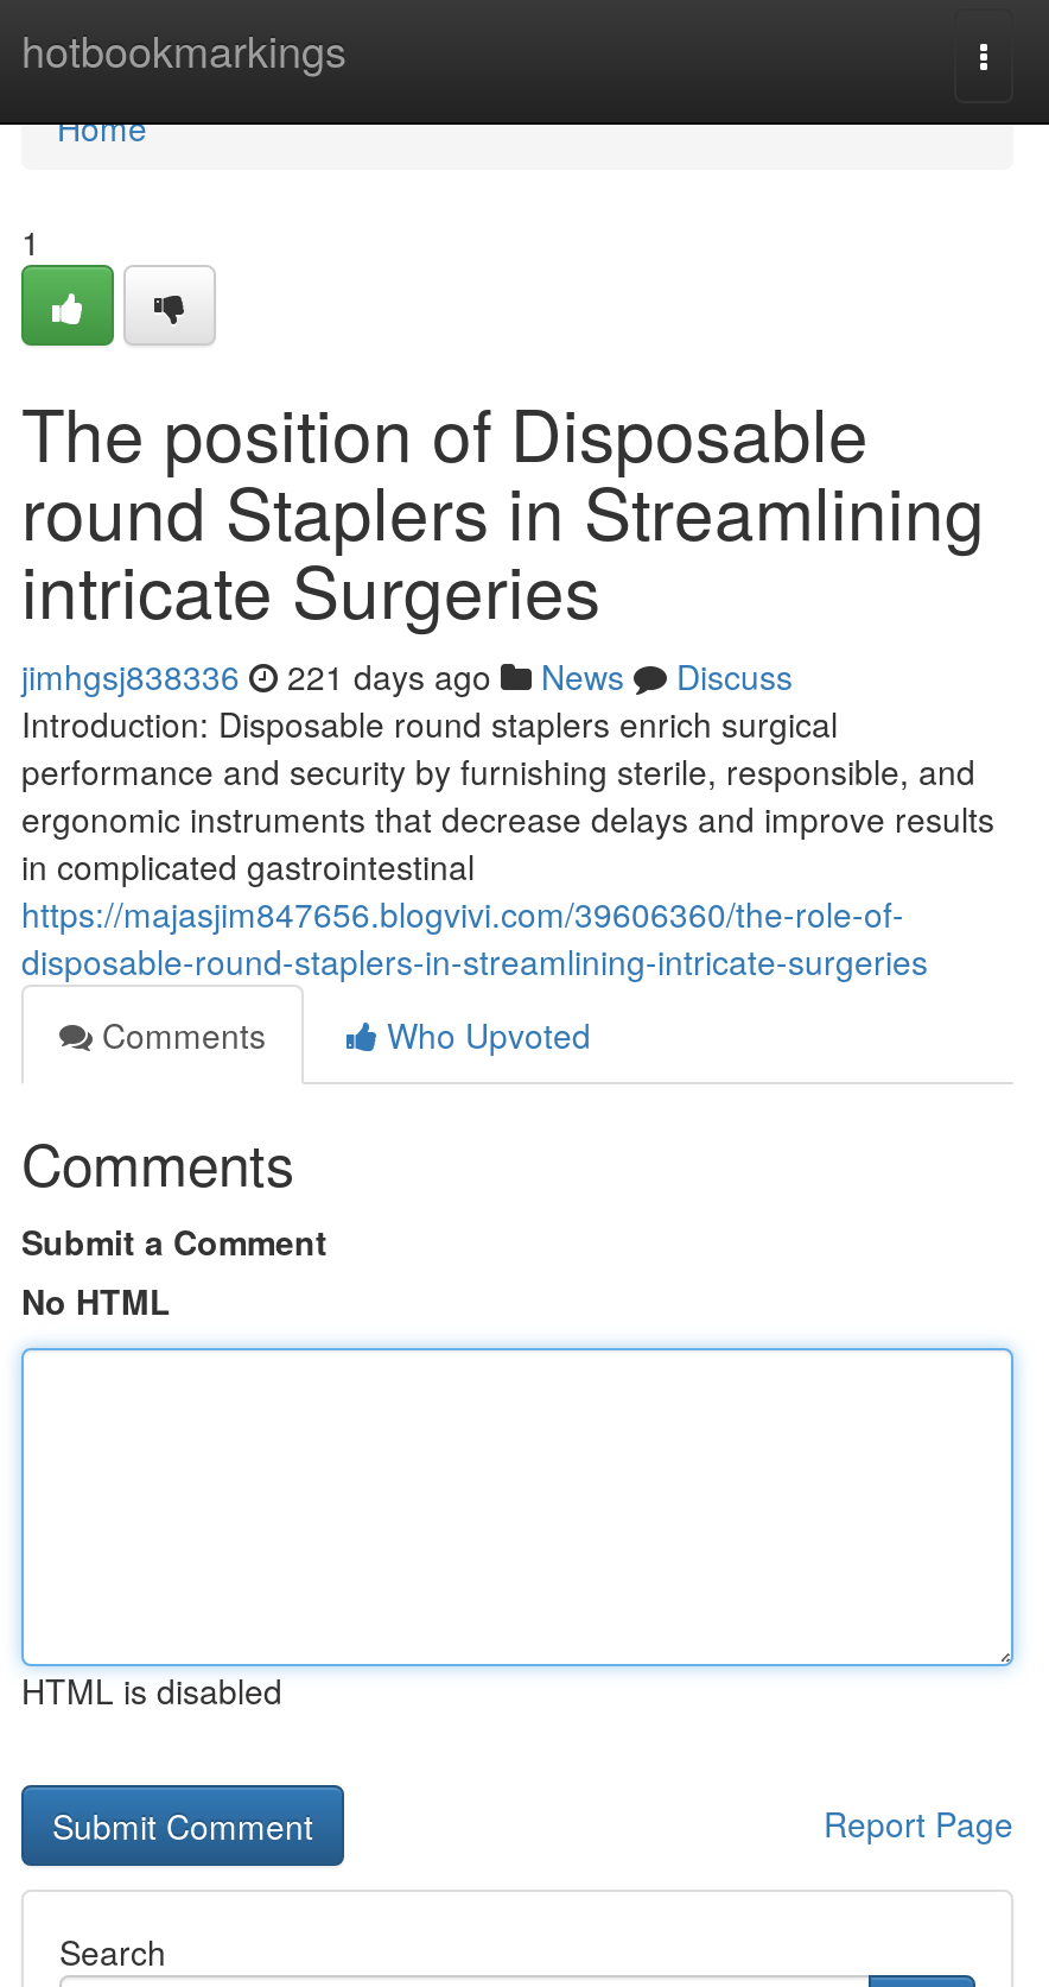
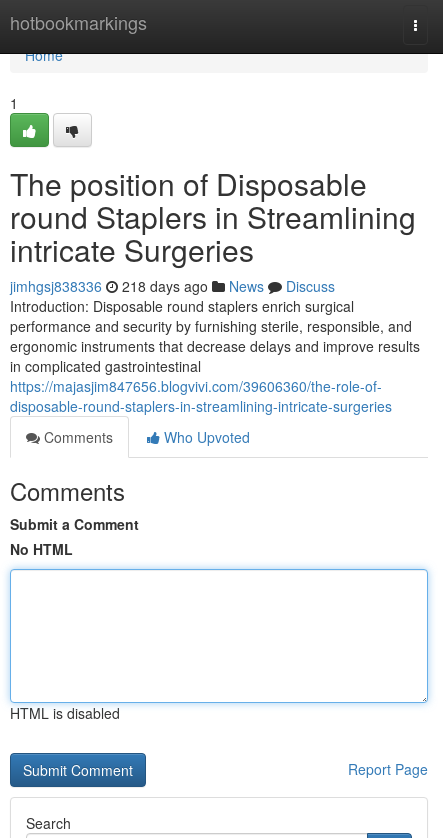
[21,652,793,700] jimhgsj838336 221 days ago News Discuss -> [10,276,335,296] jimhgsj838336 218 days ago News Discuss

